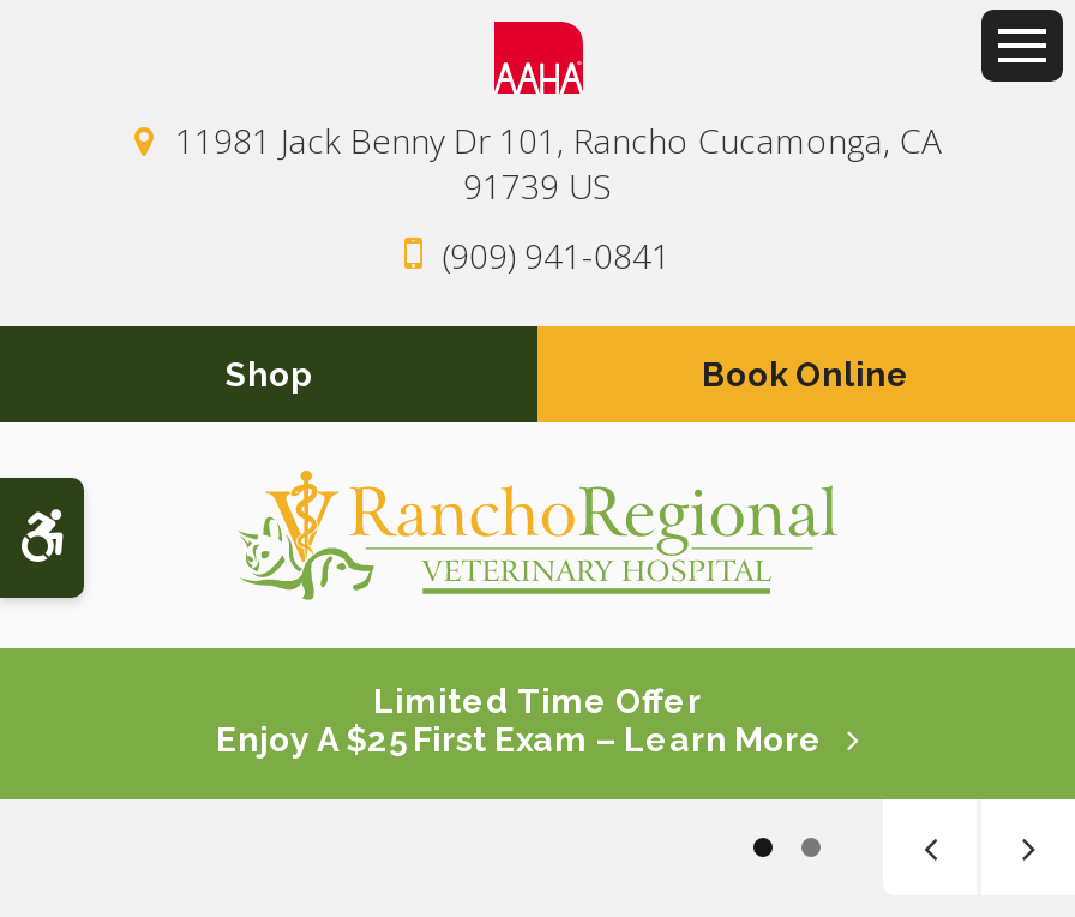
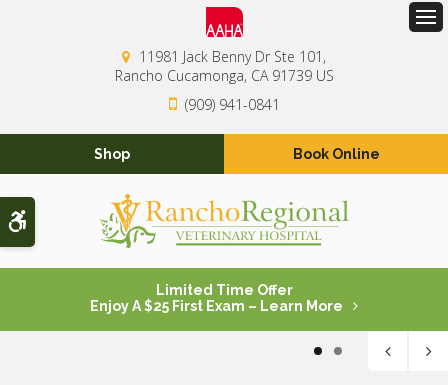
[175,118,941,209] 11981 Jack Benny Dr 101 Rancho Cucamonga CA | 91739 US -> [114,47,333,85] 11981 Jack Benny Dr Ste 101 | Rancho Cucamonga CA 91739 US

